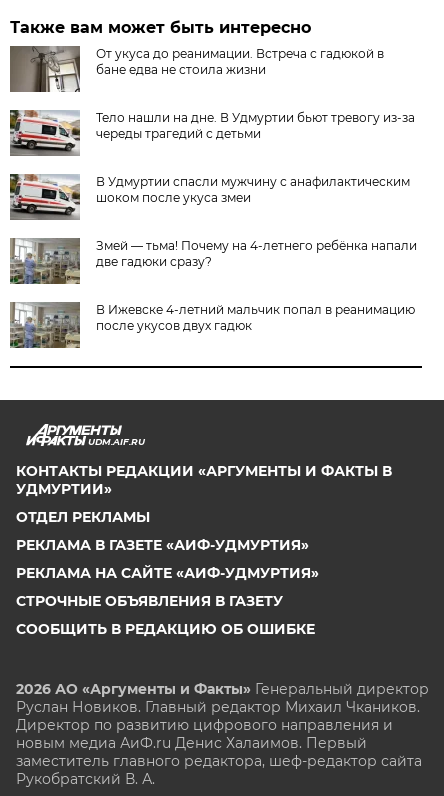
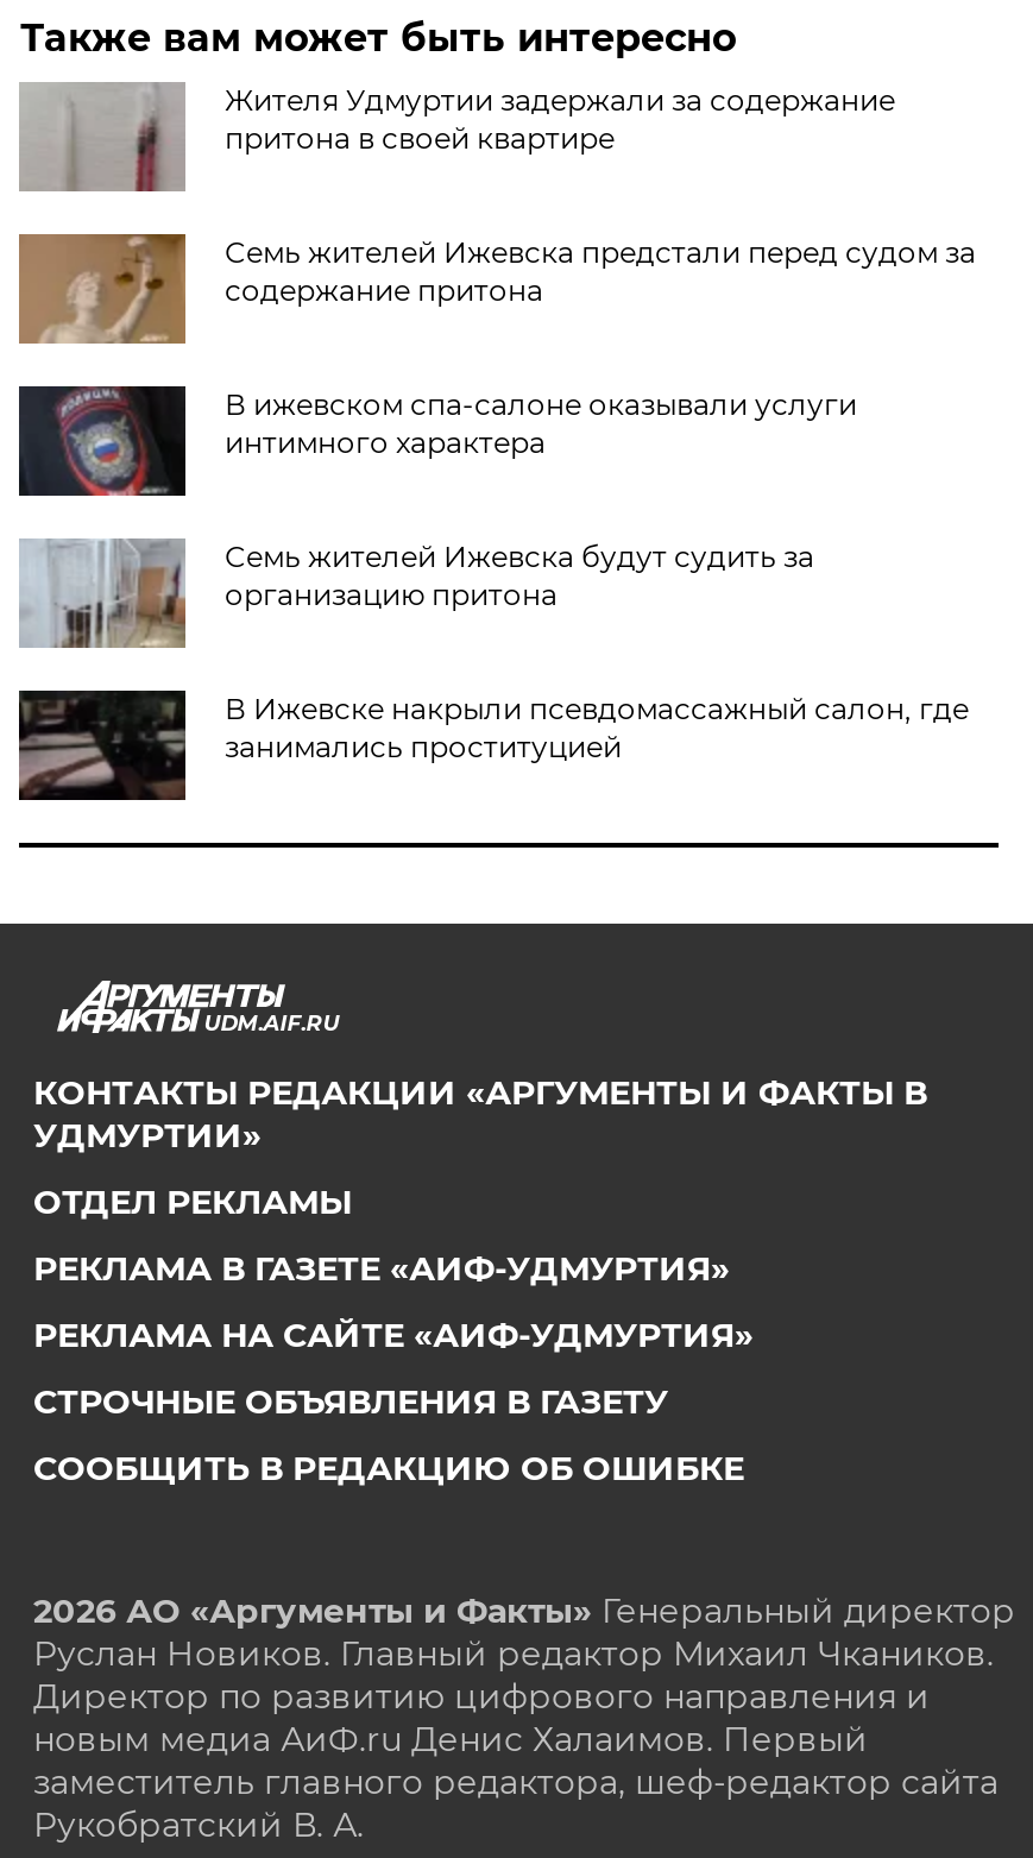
[10,46,384,92] [image] | От укуса до реанимации. Встреча с гадюкой в | бане едва не стоила жизни -> [21,82,895,191] [image] | Жителя Удмуртии задержали за содержание | притона в своей квартире
[9,109,415,156] [image] | Тело нашли на дне. В Удмуртии бьют тревогу из-за | череды трагедий с детьми -> [17,232,976,344] [image] | Семь жителей Ижевска предстали перед судом за | содержание притона
[9,173,410,221] [image] | В Удмуртии спасли мужчину с анафилактическим | шоком после укуса змеи -> [17,384,857,498] [image] | В ижевском спа-салоне оказывали услуги | интимного характера
[10,238,417,285] [image] | Змей — тьма! Почему на 4-летнего ребёнка напали | две гадюки сразу? -> [21,538,814,648] [image] | Семь жителей Ижевска будут судить за | организацию притона
[9,301,415,349] [image] | В Ижевске 4-летний мальчик попал в реанимацию | после укусов двух гадюк -> [19,688,969,802] [image] | В Ижевске накрыли псевдомассажный салон, где | занимались проституцией

